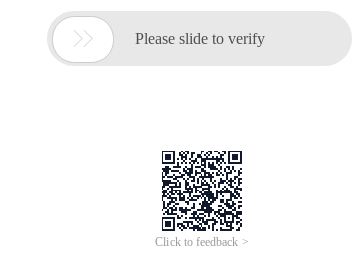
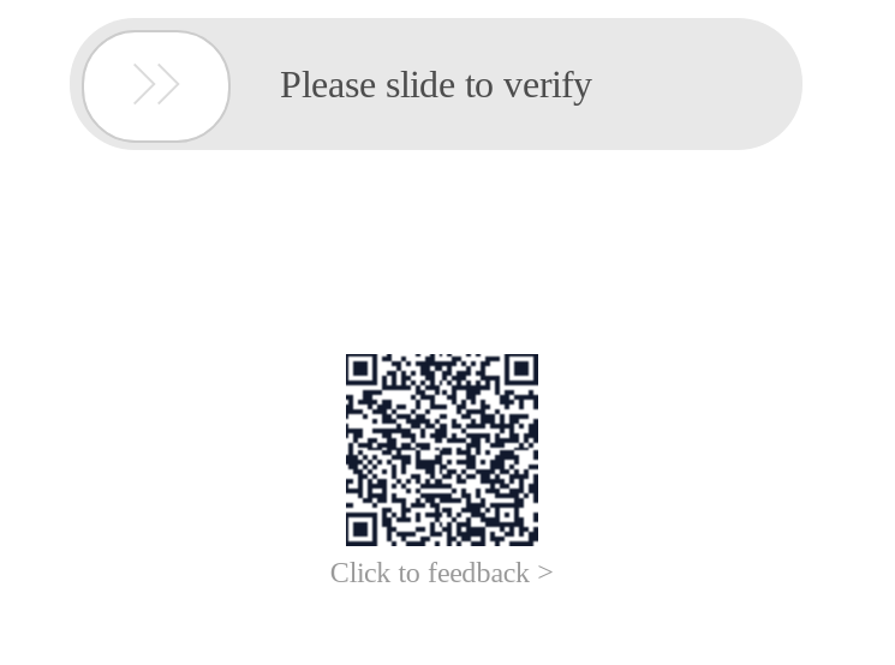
[162,150,243,232] [image] -> [344,352,541,549] [image]

